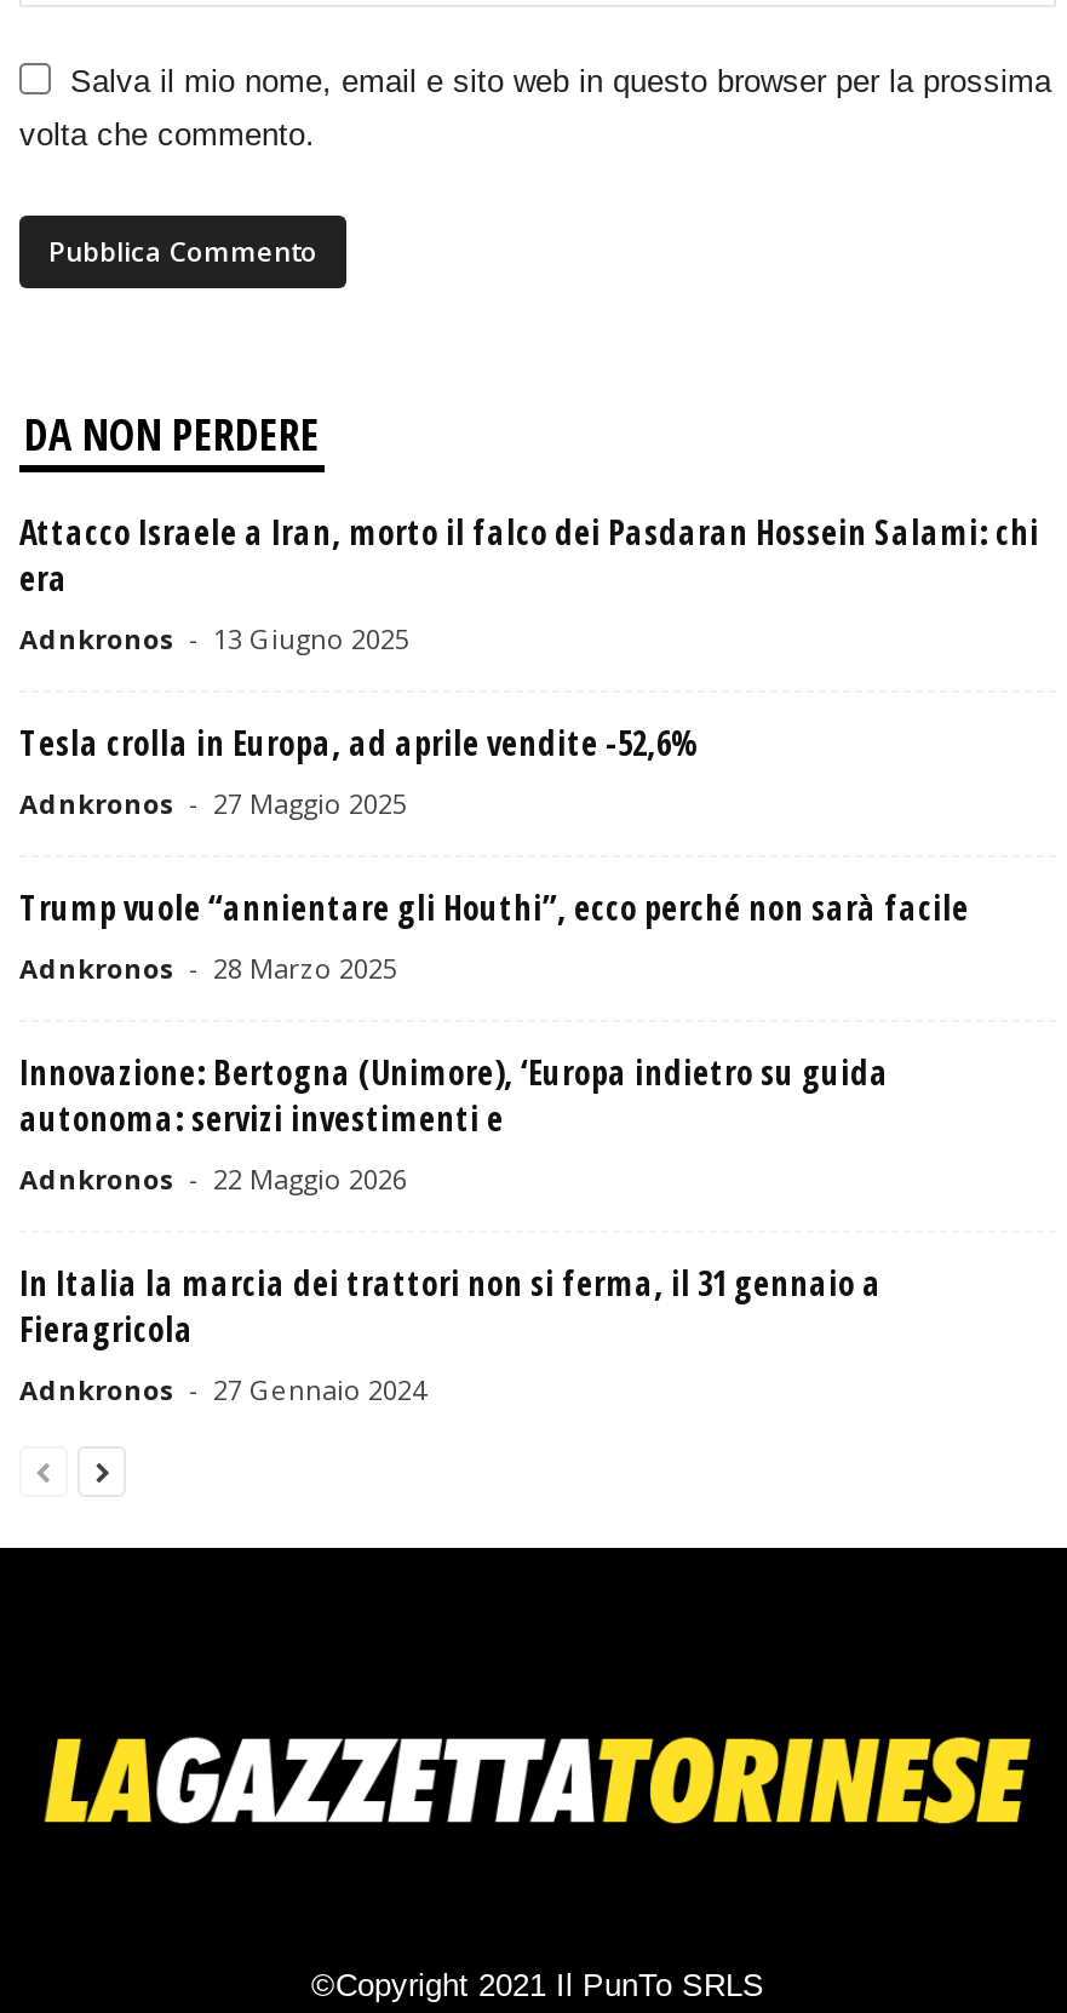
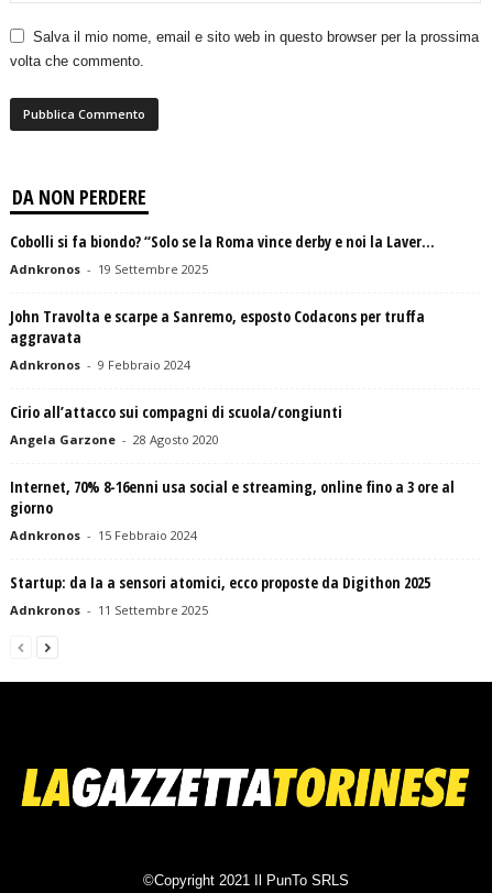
[19,508,1039,656] Attacco Israele a Iran, morto il falco dei Pasdaran Hossein Salami: chi | era | Adnkronos - 13 Giugno 2025 -> [10,231,435,277] Cobolli si fa biondo? “Solo se la Roma vince derby e noi la Laver... | Adnkronos - 19 Settembre 2025
[19,719,700,820] Tesla crolla in Europa, ad aprile vendite -52,6% | Adnkronos - 27 Maggio 2025 -> [10,305,425,372] John Travolta e scarpe a Sanremo, esposto Codacons per truffa | aggravata | Adnkronos - 9 Febbraio 2024
[19,883,969,985] Trump vuole “annientare gli Houthi”, ecco perché non sarà facile | Adnkronos - 28 Marzo 2025 -> [10,401,342,447] Cirio all’attacco sui compagni di scuola/congiunti | Angela Garzone - 28 Agosto 2020
[19,1048,889,1196] Innovazione: Bertogna (Unimore), ‘Europa indietro su guida | autonoma: servizi investimenti e | Adnkronos - 22 Maggio 2026 -> [10,476,455,543] Internet, 70% 8-16enni usa social e streaming, online fino a 3 ore al | giorno | Adnkronos - 15 Febbraio 2024
[19,1259,882,1407] In Italia la marcia dei trattori non si ferma, il 31 gennaio a | Fieragricola | Adnkronos - 27 Gennaio 2024 -> [10,572,430,618] Startup: da Ia a sensori atomici, ecco proposte da Digithon 2025 | Adnkronos - 11 Settembre 2025

